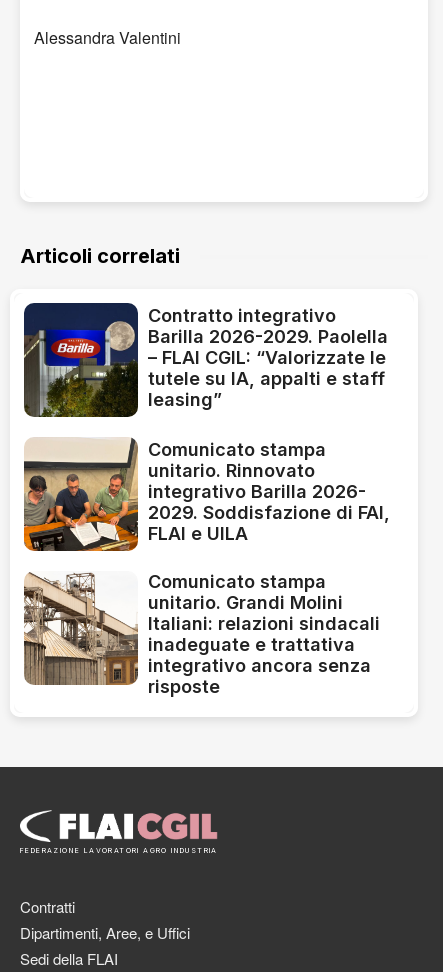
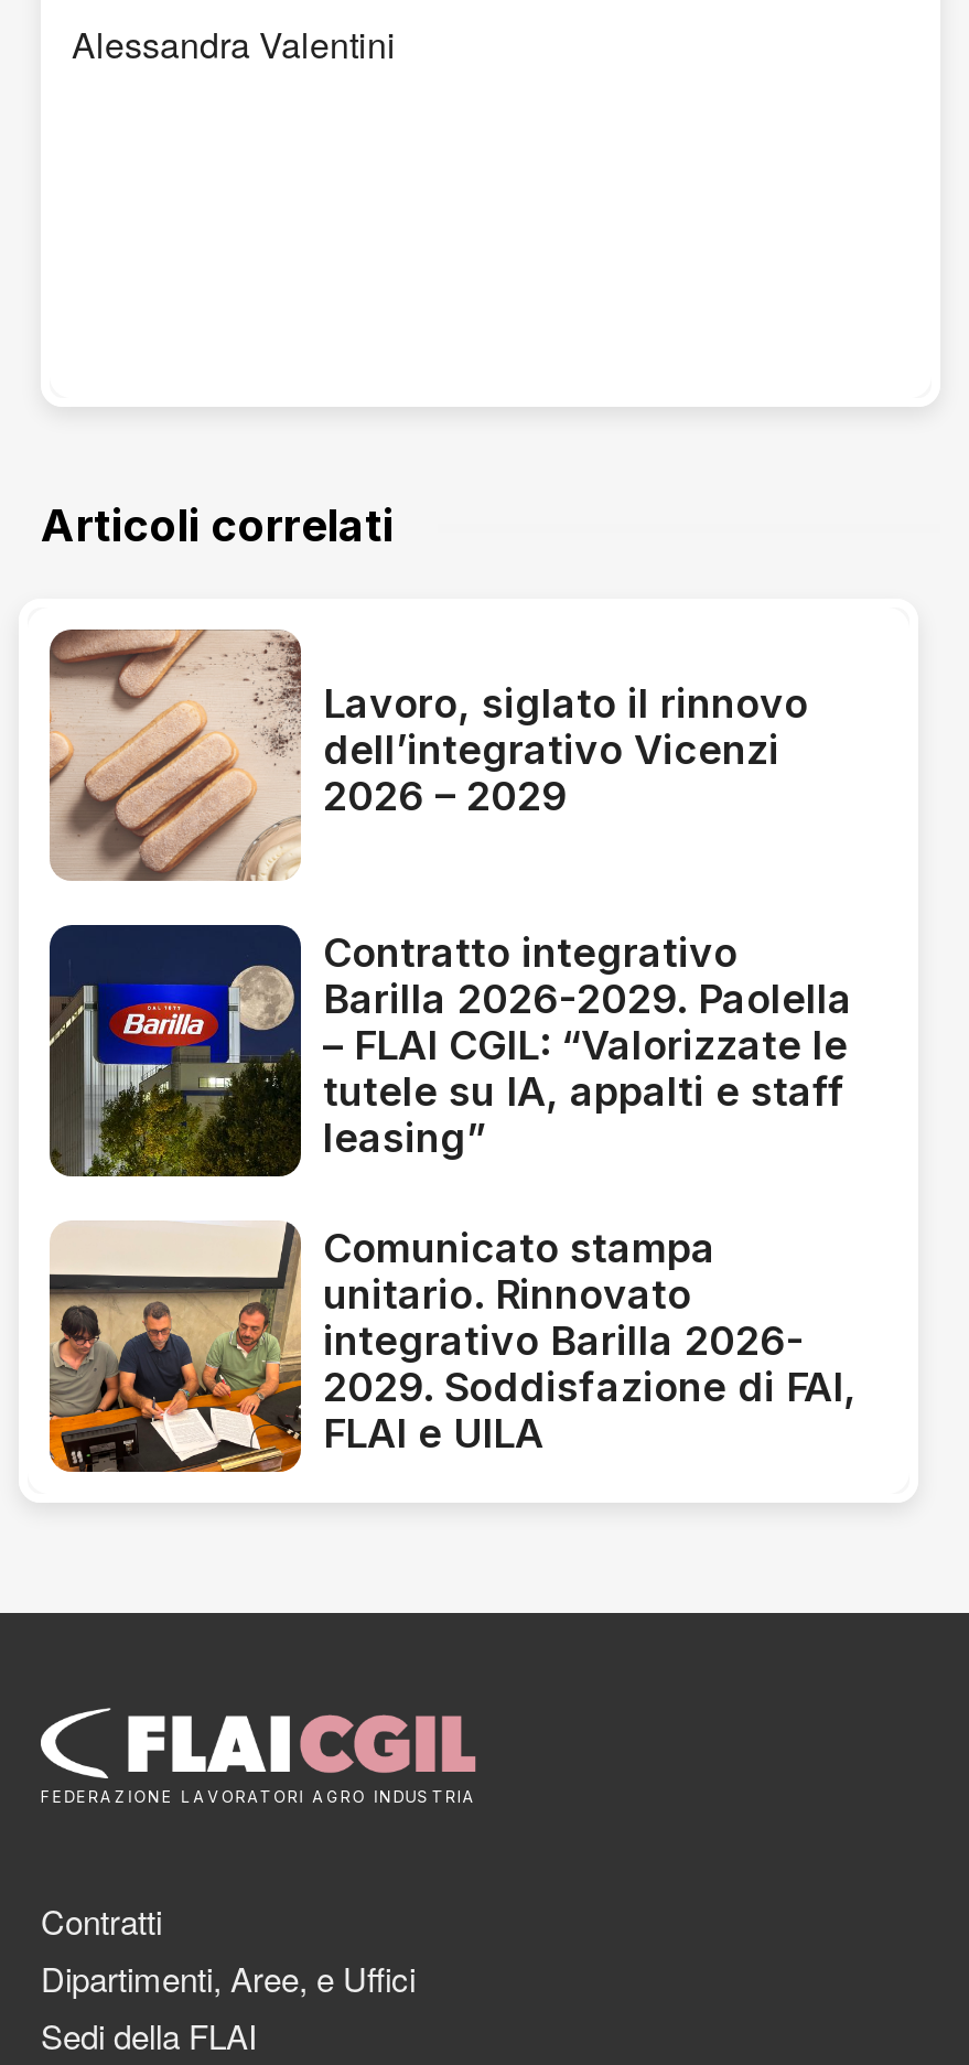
none -> [47,627,808,883] [image] | Lavoro, siglato il rinnovo | dell’integrativo Vicenzi | 2026 – 2029
moved [23,305,390,544] -> [47,929,857,1456]: [image] | Contratto integrativo | Barilla 2026-2029. Paolella | ... | 2029. Soddisfazione di FAI, | FLAI e UILA
[23,571,380,703] [image] | Comunicato stampa | unitario. Grandi Molini | Italiani: relazioni sindacali | inadeguate e trattativa | integrativo ancora senza | risposte -> none

